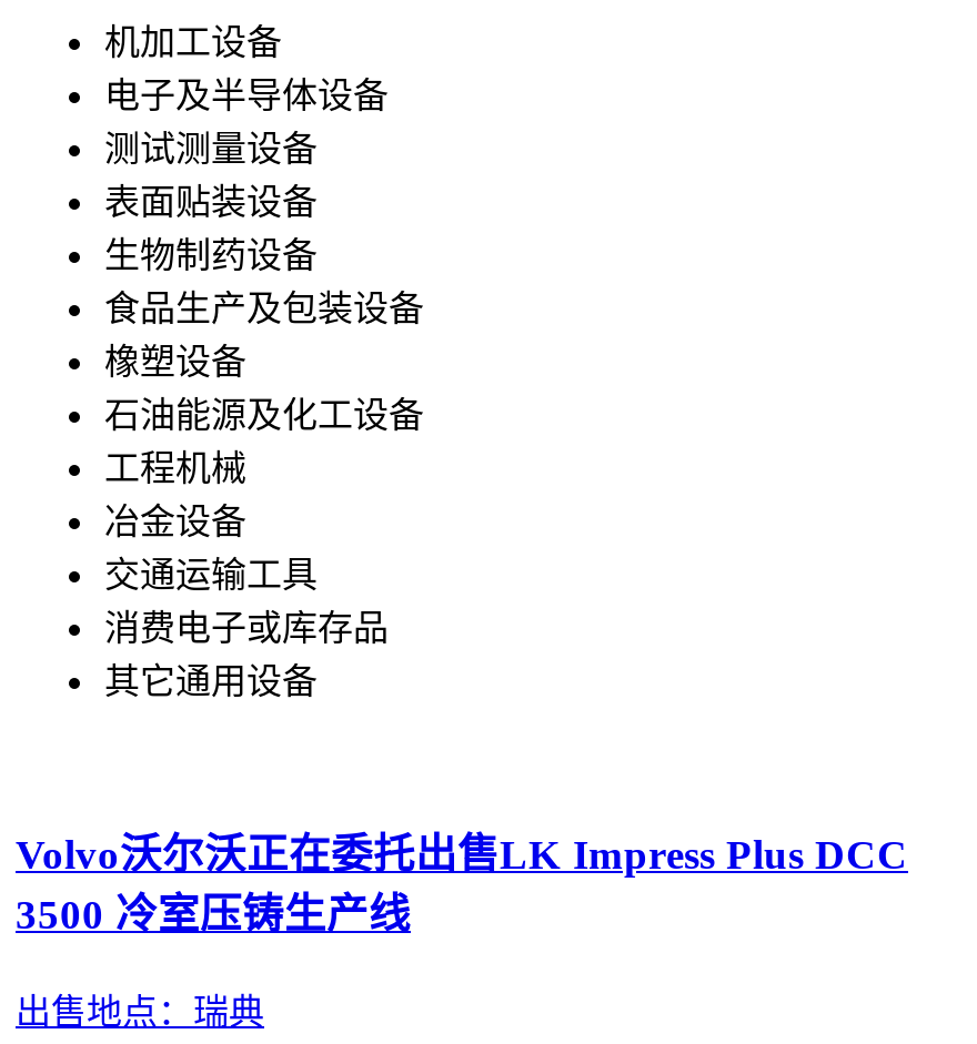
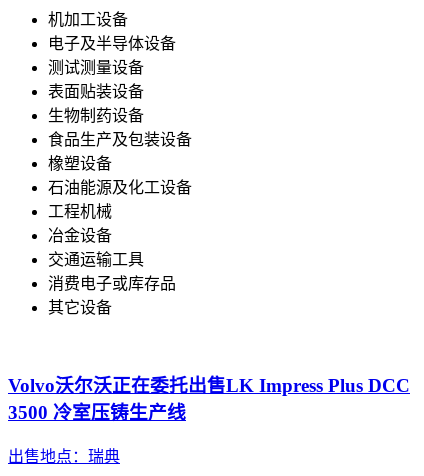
[104,662,318,699] 其它通用设备 -> [48,299,112,316] 其它设备

